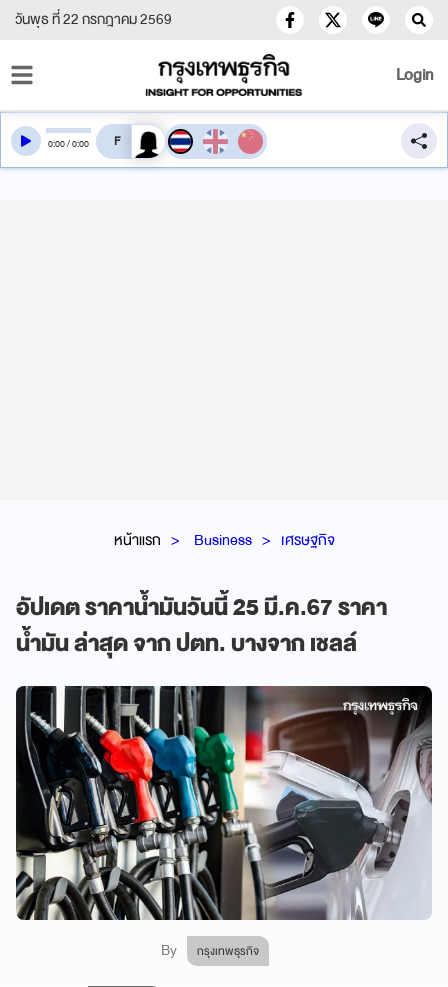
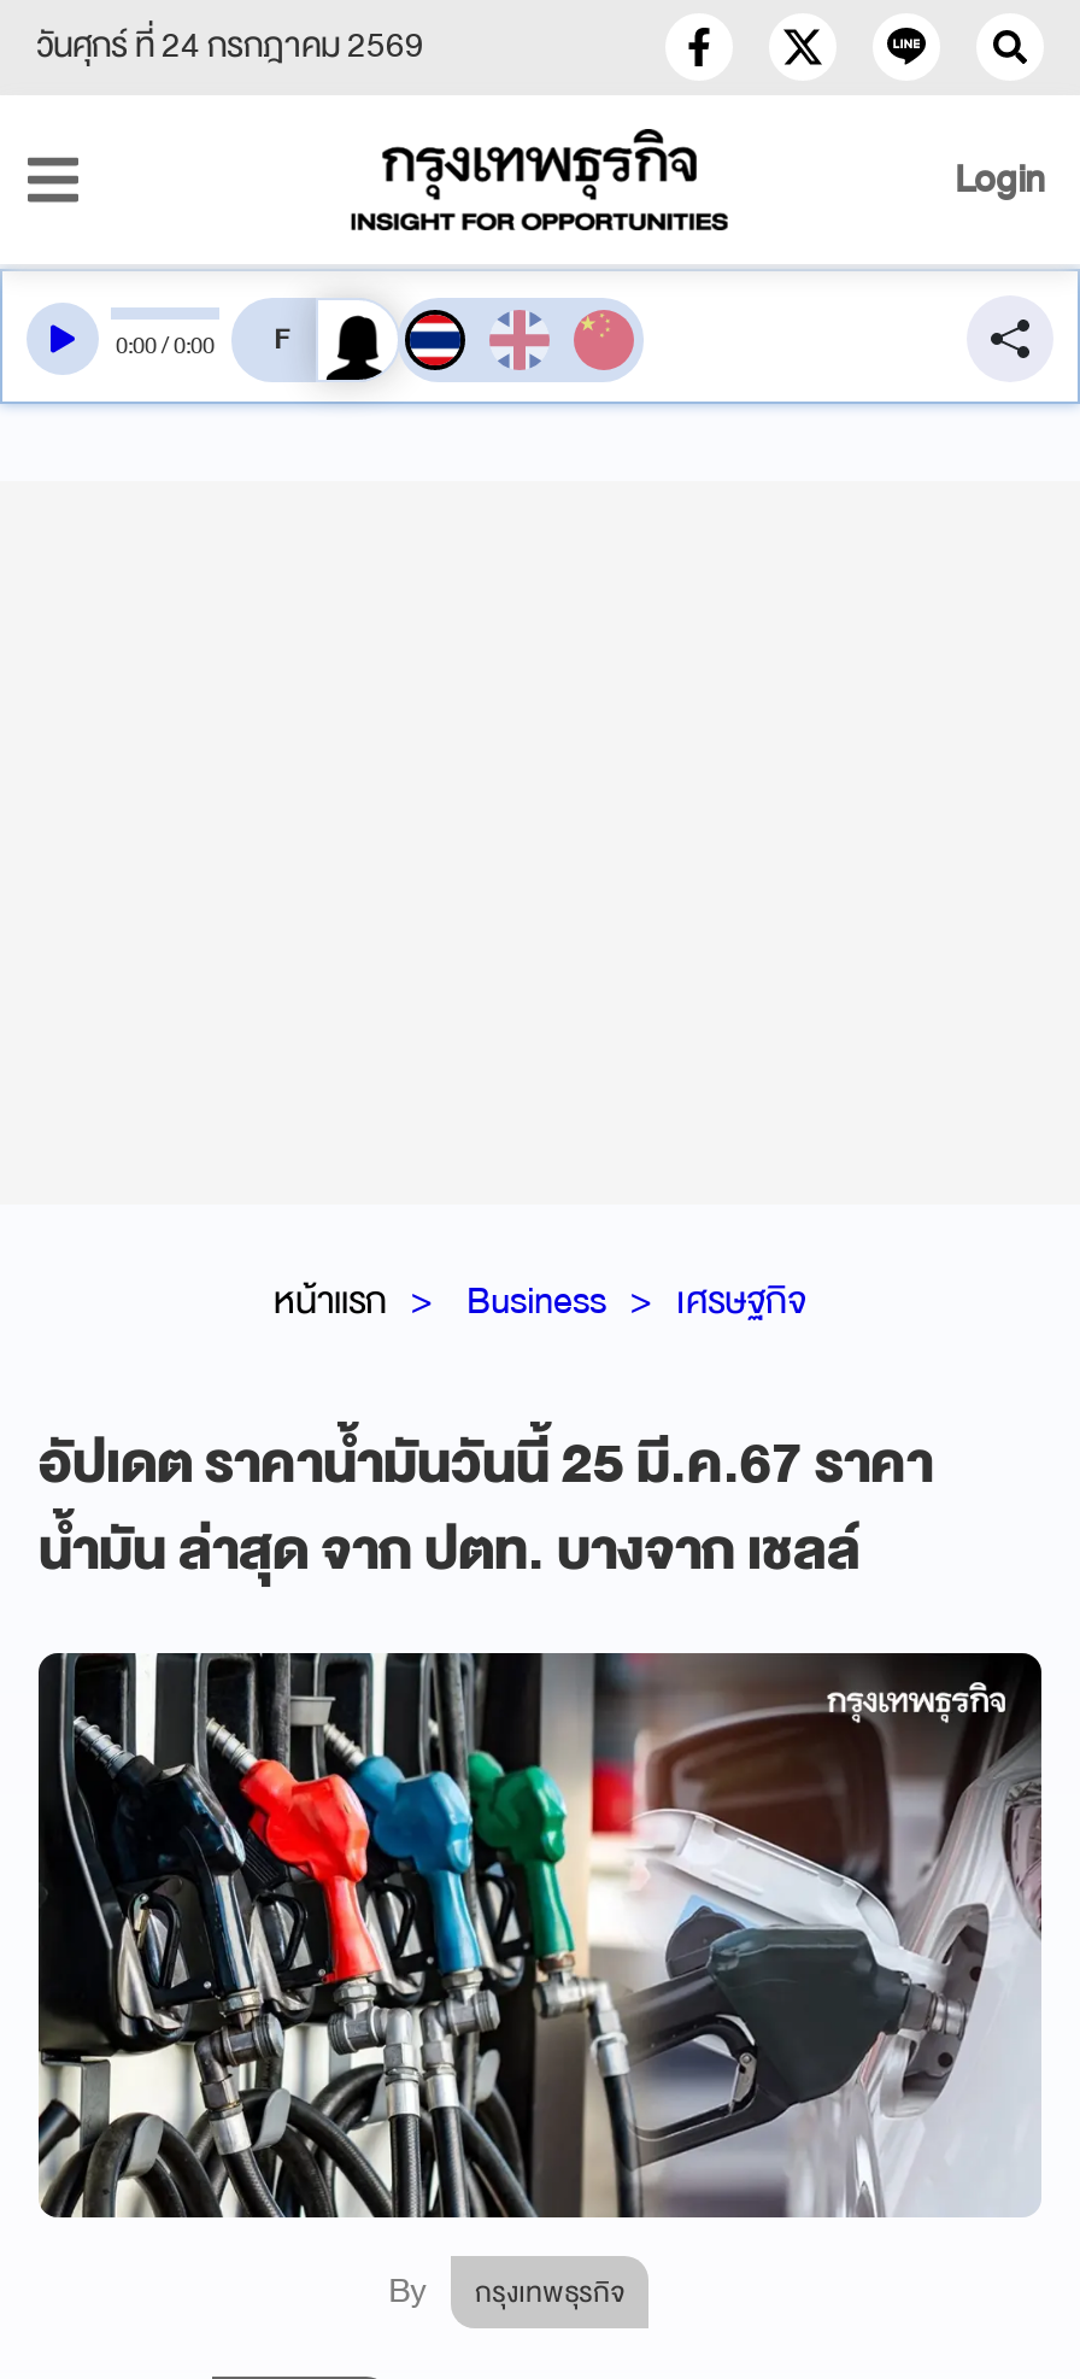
[15,7,172,32] วันพุธ ที่ 22 กรกฎาคม 2569 -> [36,16,424,76] วันศุกร์ ที่ 24 กรกฎาคม 2569

